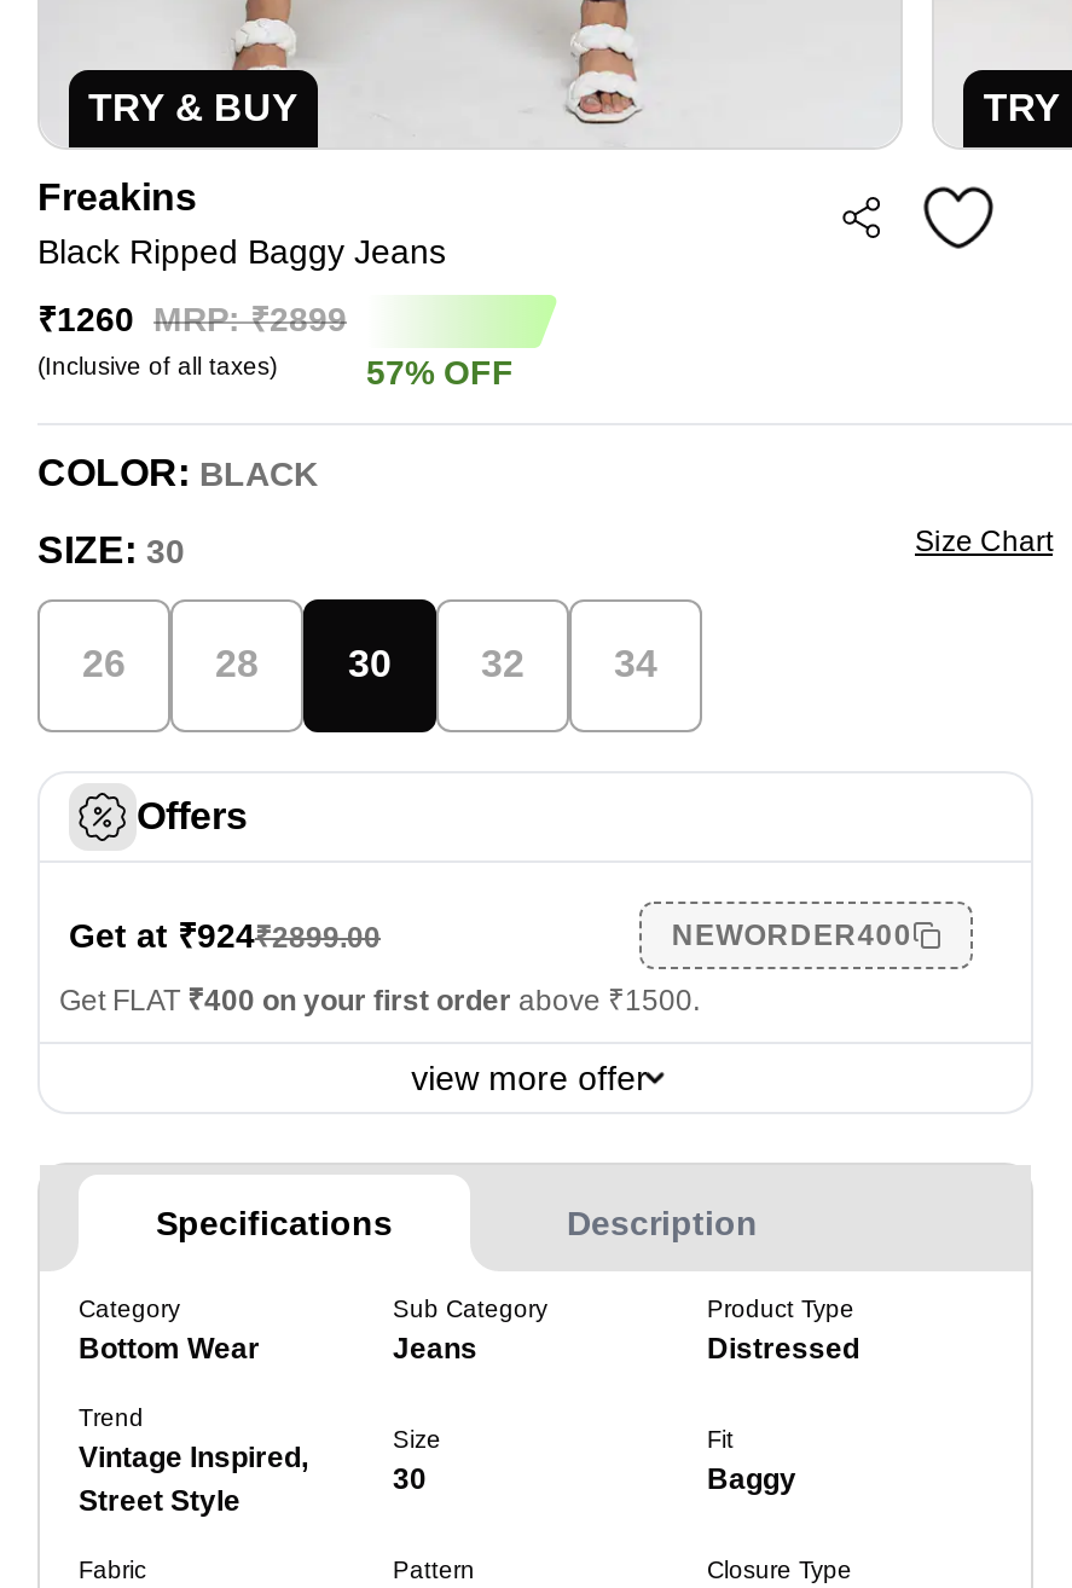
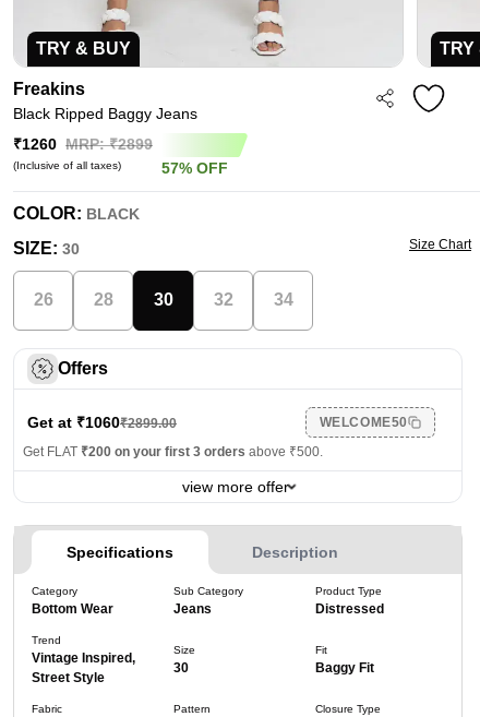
[69,915,912,954] Get at ₹924₹2899.00 | NEWORDER400 -> [27,413,408,431] Get at ₹1060₹2899.00 | WELCOME50
[59,983,700,1017] Get FLAT ₹400 on your first order above ₹1500. -> [23,444,323,459] Get FLAT ₹200 on your first 3 orders above ₹500.
[707,1462,796,1495] Baggy -> [315,660,374,675] Baggy Fit

